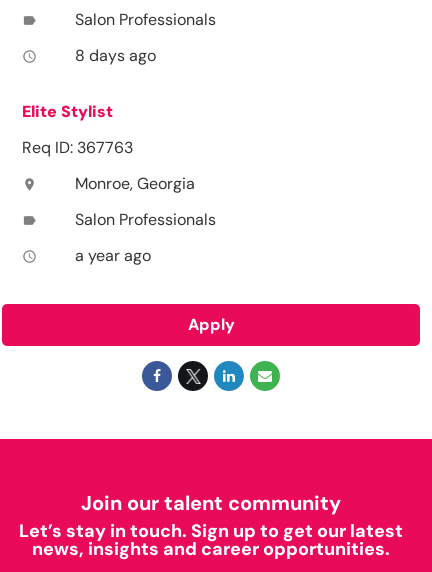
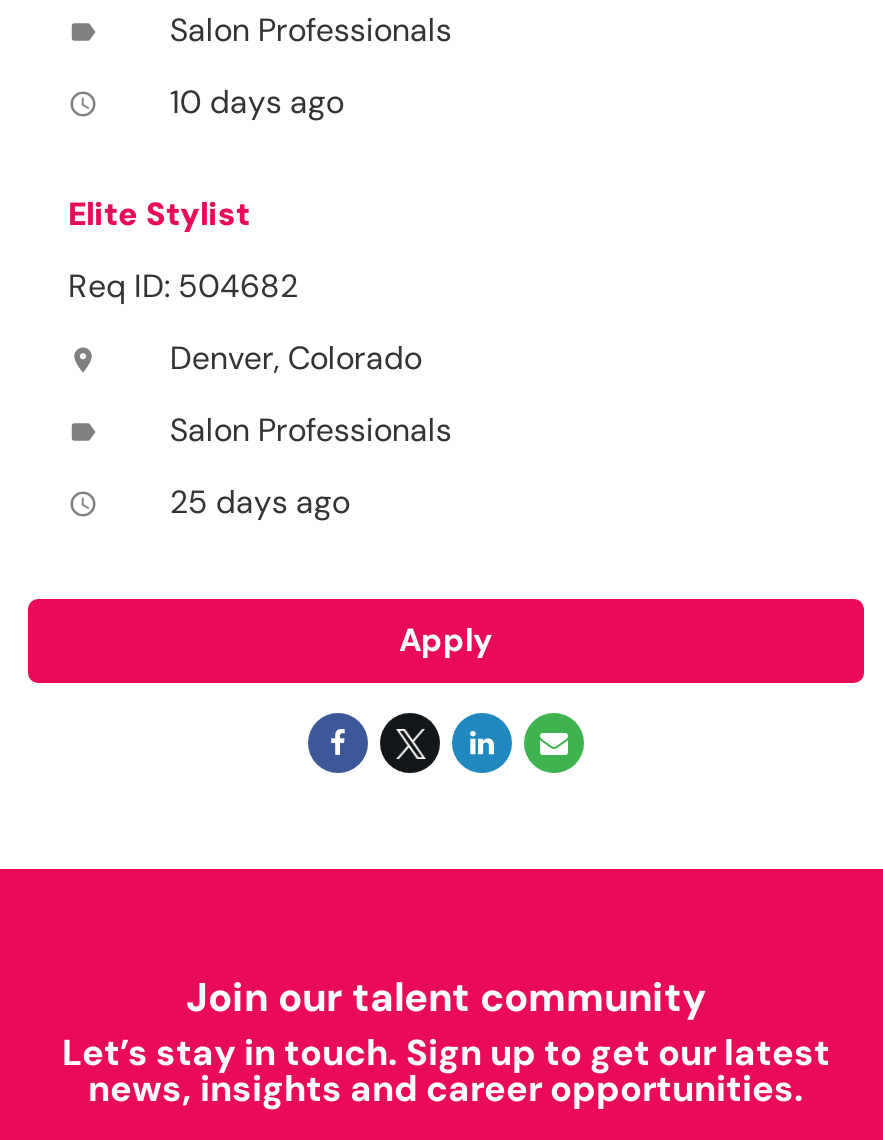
[75,45,156,66] 8 days ago -> [170,81,344,123] 10 days ago
[22,137,133,158] Req ID: 367763 -> [68,265,298,307] Req ID: 504682
[75,173,195,194] Monroe, Georgia -> [170,337,422,379] Denver, Colorado
[75,245,151,266] a year ago -> [170,481,350,523] 25 days ago

